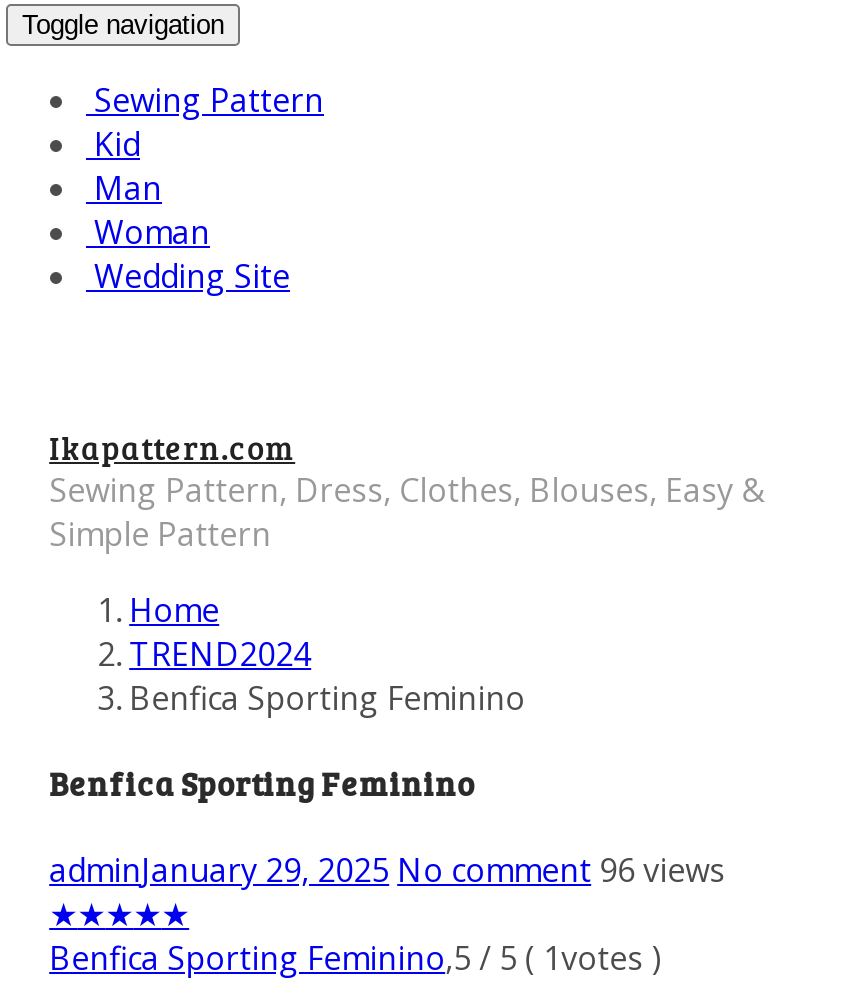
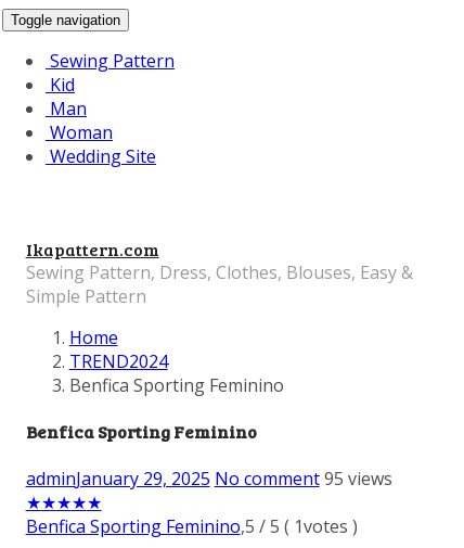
[49,847,725,891] adminJanuary 29, 2025 No comment 96 views -> [26,466,392,490] adminJanuary 29, 2025 No comment 95 views

